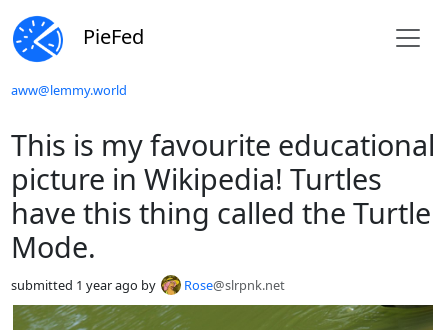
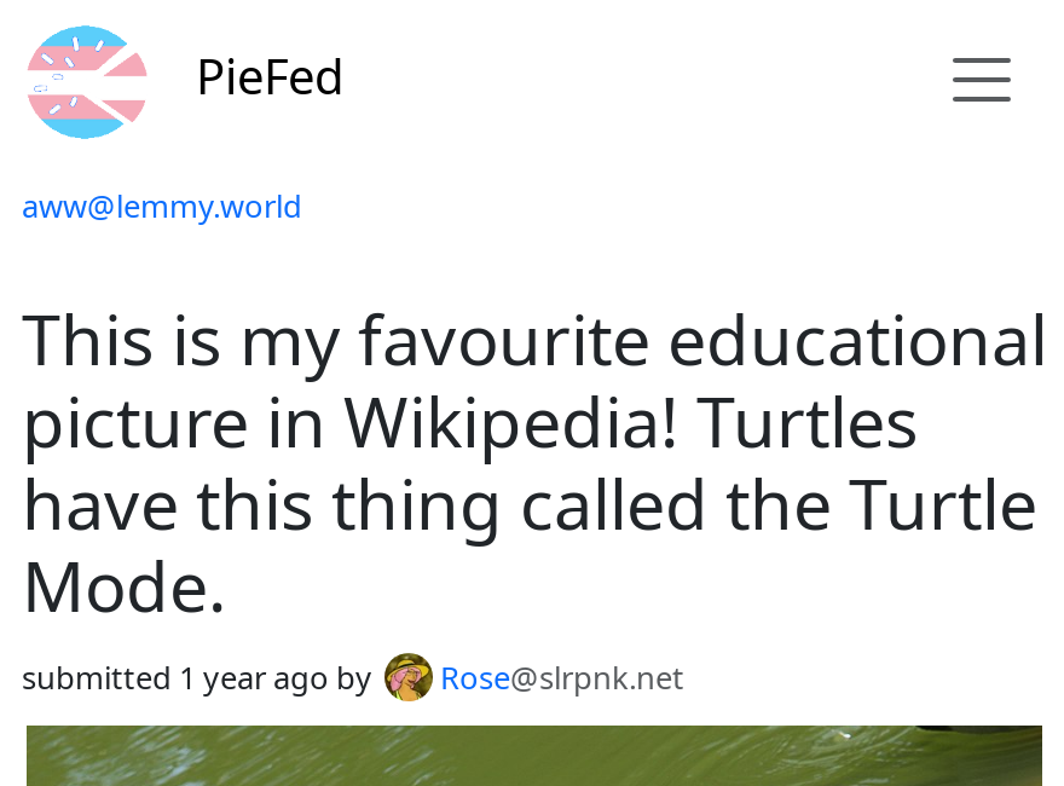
[12,16,64,62] [image] -> [27,27,148,138] [image]

